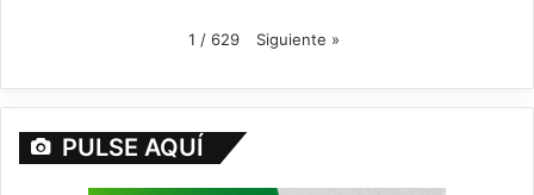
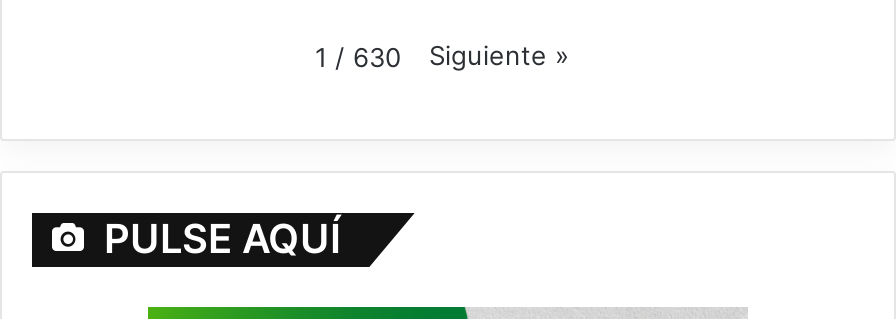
[188,29,339,49] 1 / 629 Siguiente » -> [315,40,569,73] 1 / 630 Siguiente »

